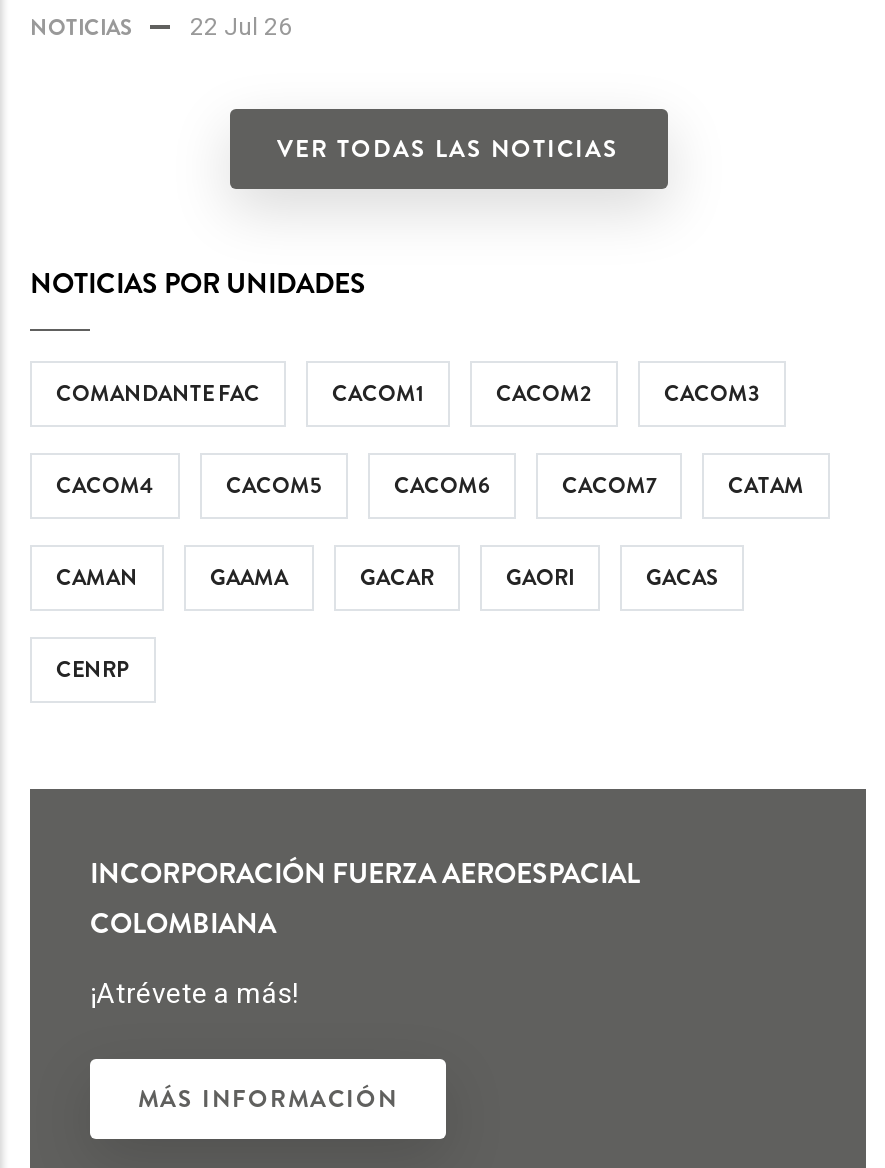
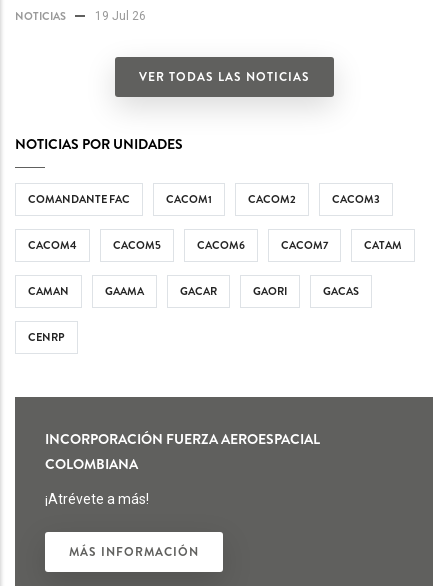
[190,12,292,40] 22 Jul 26 -> [95,9,146,23] 19 Jul 26

